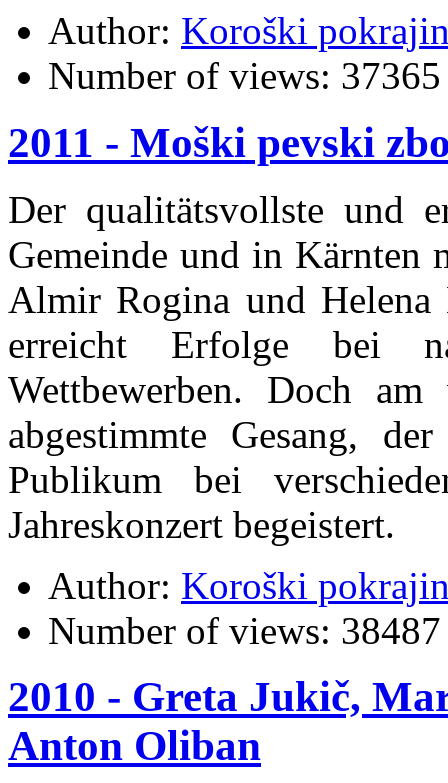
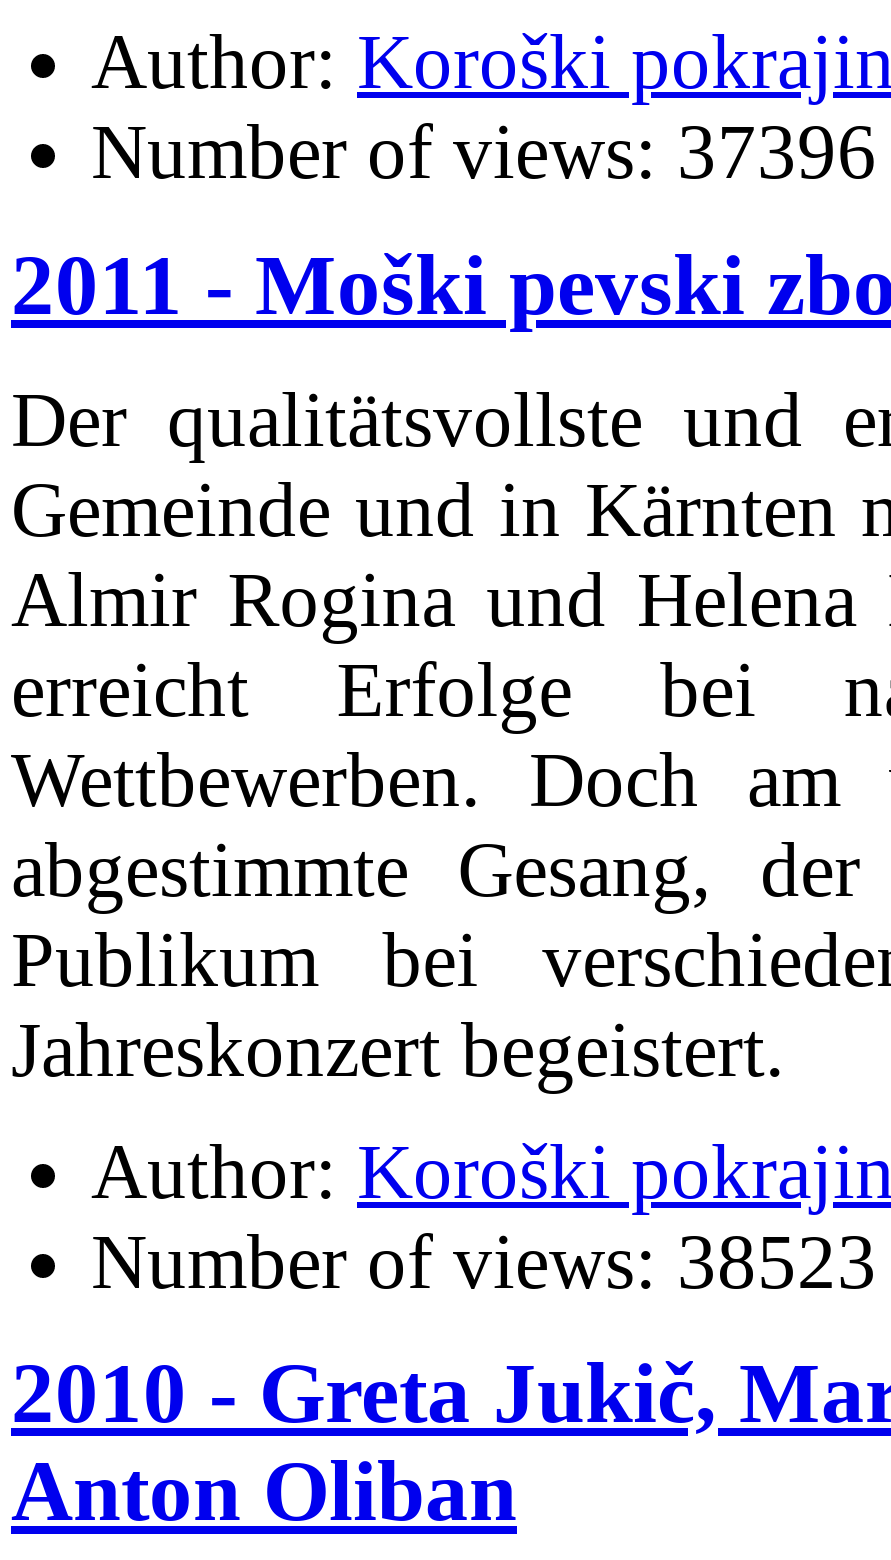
[48,54,441,97] Number of views: 37365 -> [91,107,877,193] Number of views: 37396
[48,608,441,651] Number of views: 38487 -> [91,1217,877,1303] Number of views: 38523

